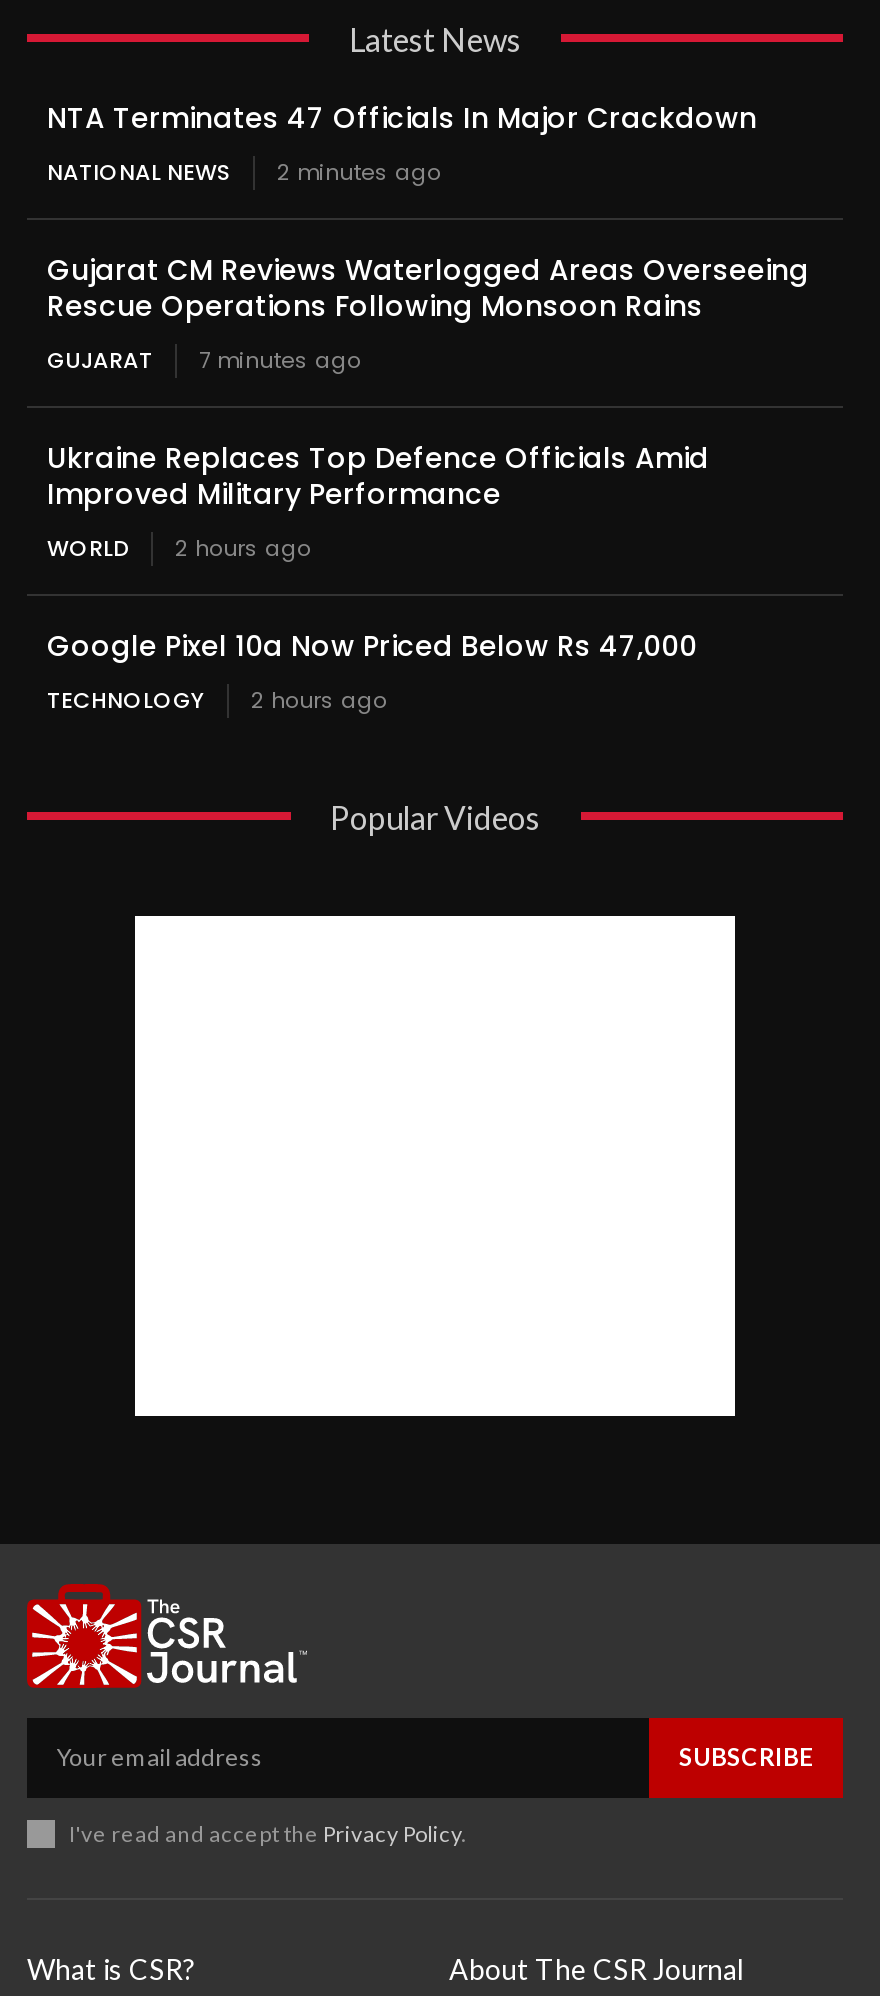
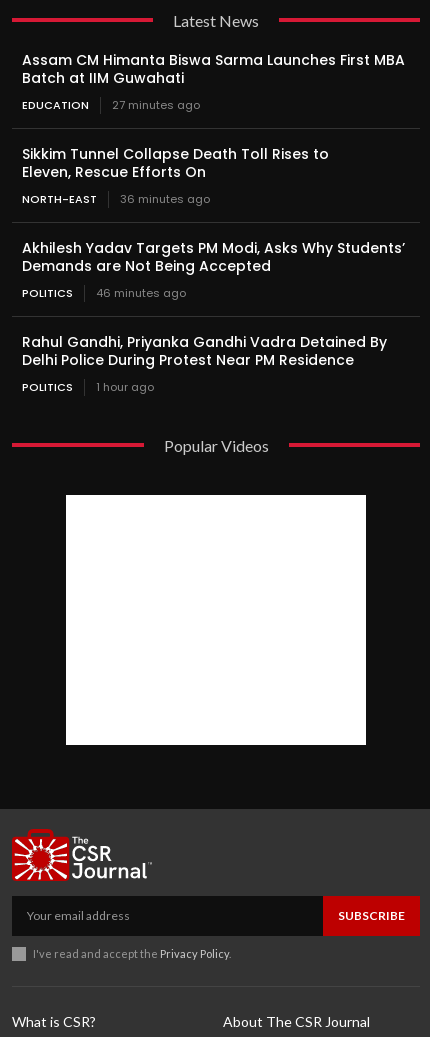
[47,98,757,188] NTA Terminates 47 Officials In Major Crackdown | NATIONAL NEWS | 2 minutes ago -> [22,50,405,113] Assam CM Himanta Biswa Sarma Launches First MBA | Batch at IIM Guwahati | EDUCATION | 27 minutes ago
[47,250,809,376] Gujarat CM Reviews Waterlogged Areas Overseeing | Rescue Operations Following Monsoon Rains | GUJARAT | 7 minutes ago -> [22,144,329,207] Sikkim Tunnel Collapse Death Toll Rises to | Eleven, Rescue Efforts On | NORTH-EAST | 36 minutes ago
[47,438,709,564] Ukraine Replaces Top Defence Officials Amid | Improved Military Performance | WORLD | 2 hours ago -> [22,238,405,301] Akhilesh Yadav Targets PM Modi, Asks Why Students’ | Demands are Not Being Accepted | POLITICS | 46 minutes ago
[47,626,697,716] Google Pixel 10a Now Priced Below Rs 47,000 | TECHNOLOGY | 2 hours ago -> [22,332,387,395] Rahul Gandhi, Priyanka Gandhi Vadra Detained By | Delhi Police During Protest Near PM Residence | POLITICS | 1 hour ago

